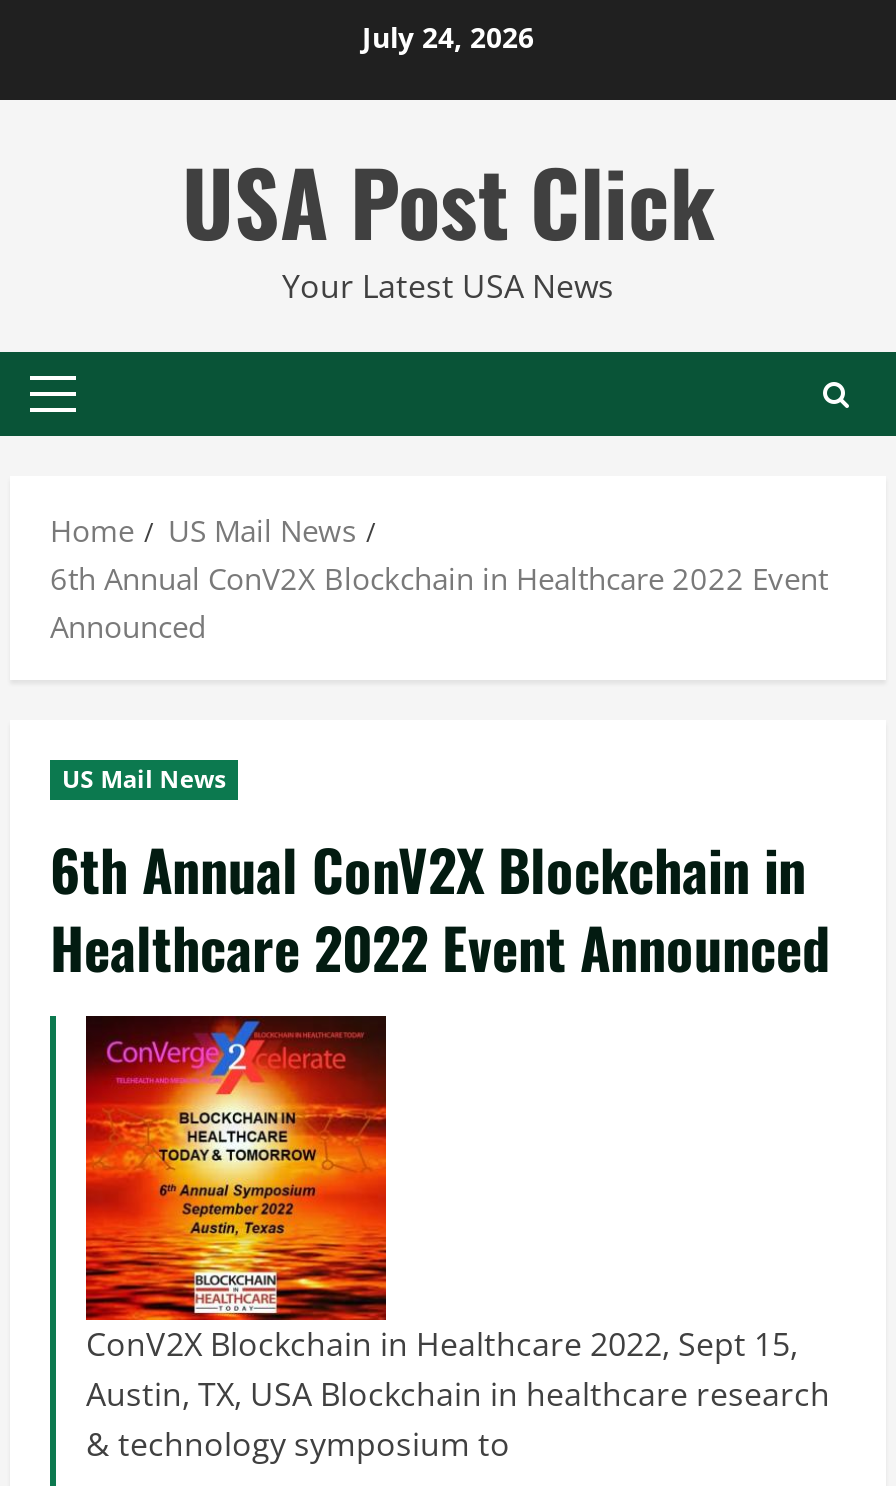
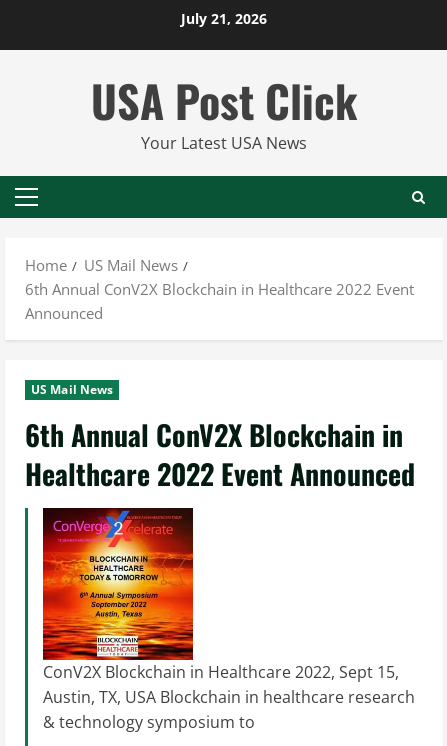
[362,17,534,55] July 24, 2026 -> [181,8,267,27] July 21, 2026

